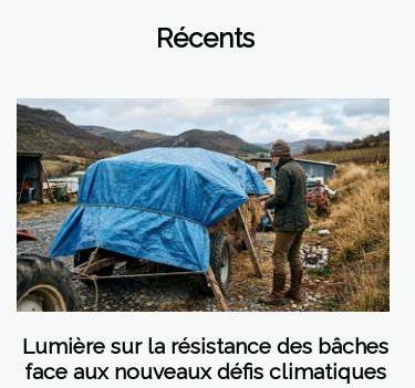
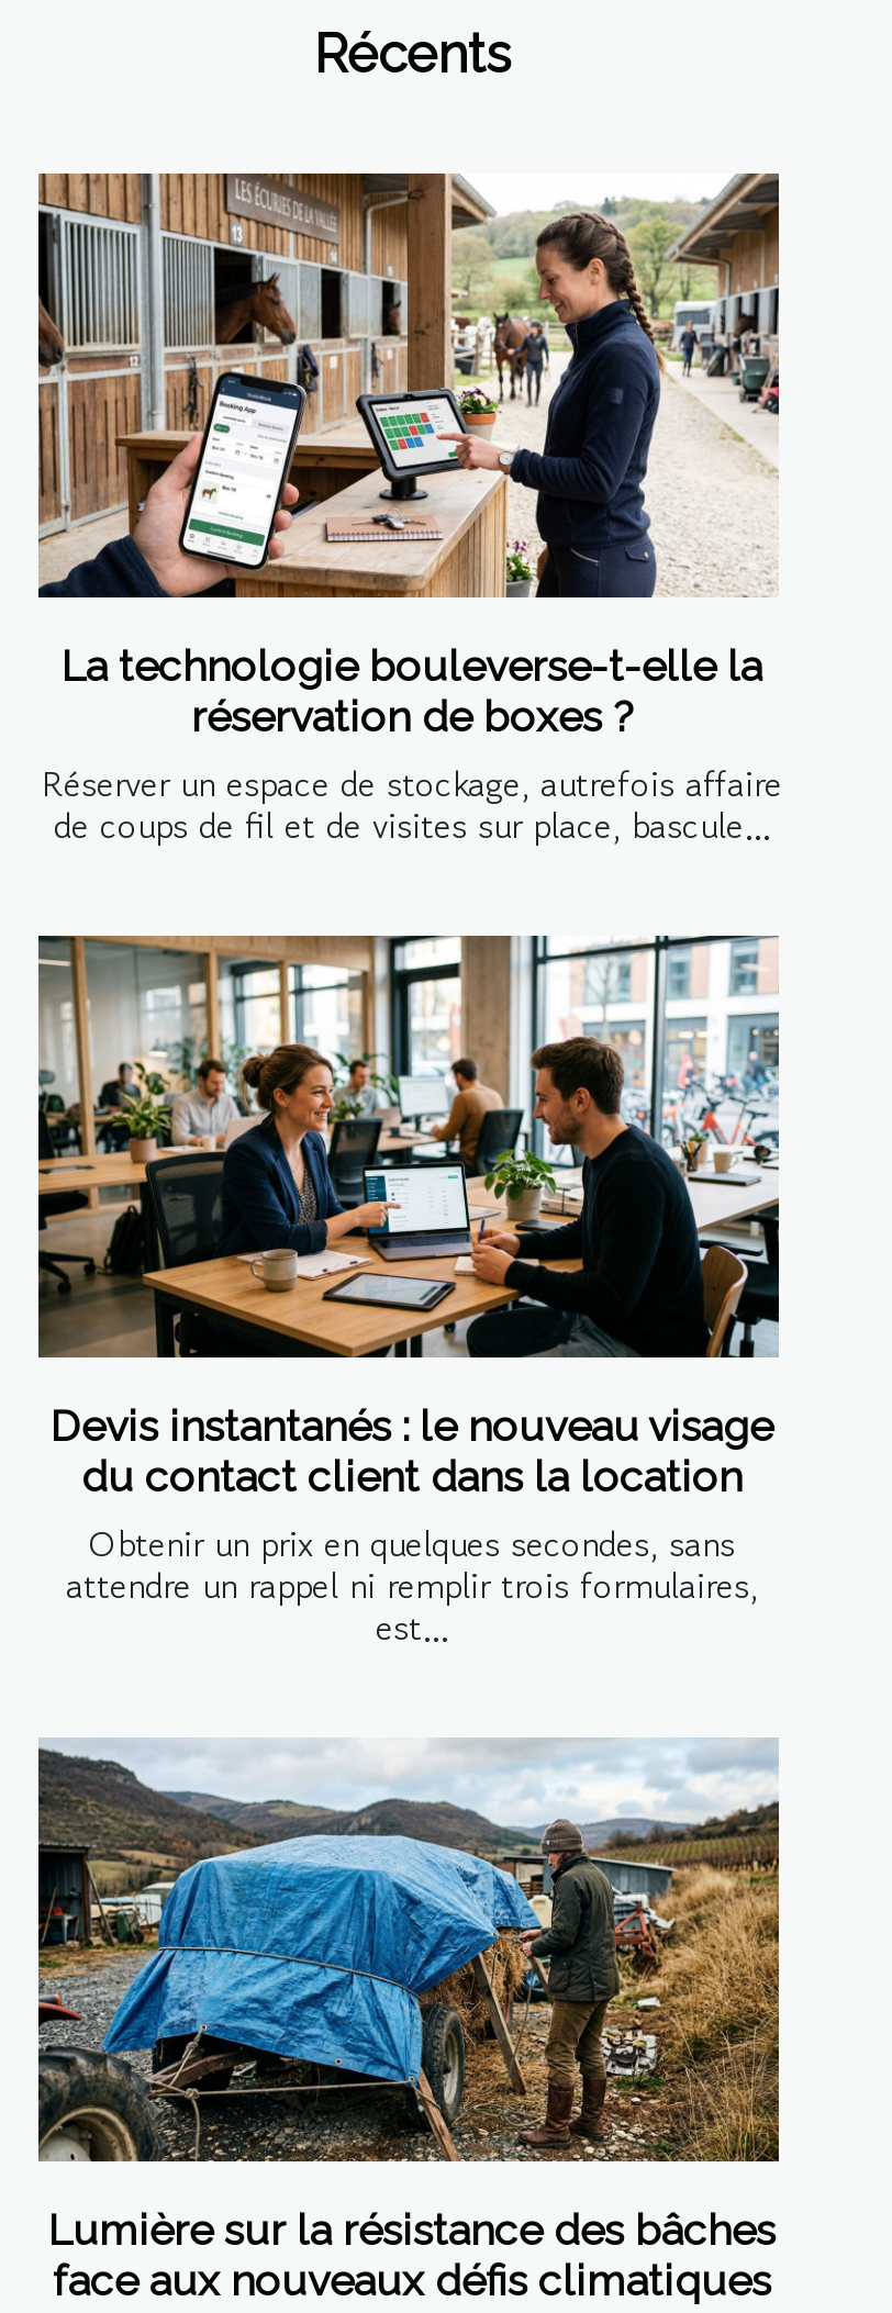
none -> [36,171,782,852] [image] | La technologie bouleverse-t-elle la | réservation de boxes ? | Réserver un espace de stockage, autrefois affaire | de coups de fil et de visites sur place, bascule...
none -> [36,934,781,1654] [image] | Devis instantanés : le nouveau visage | du contact client dans la location | Obtenir un prix en quelques secondes, sans | attendre un rappel ni remplir trois formulaires, | est...

